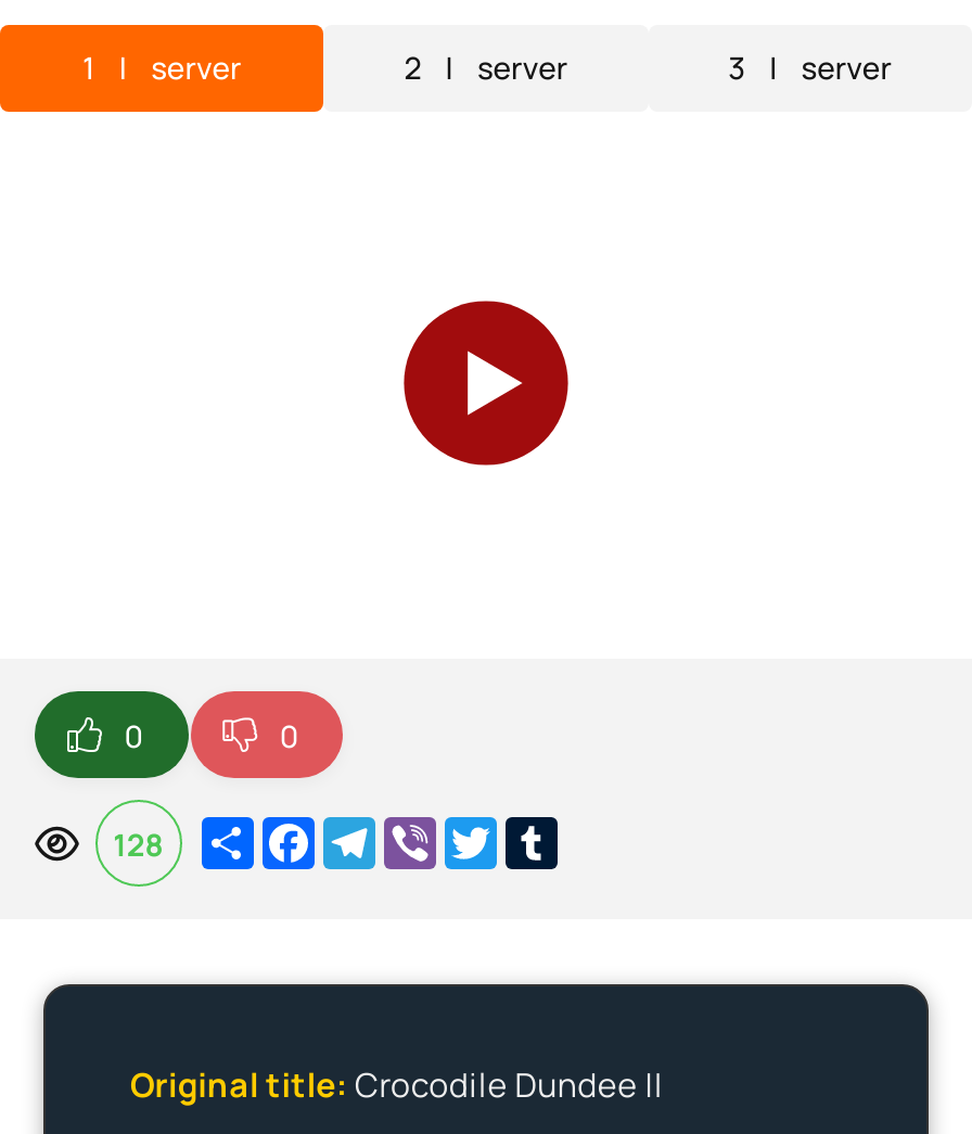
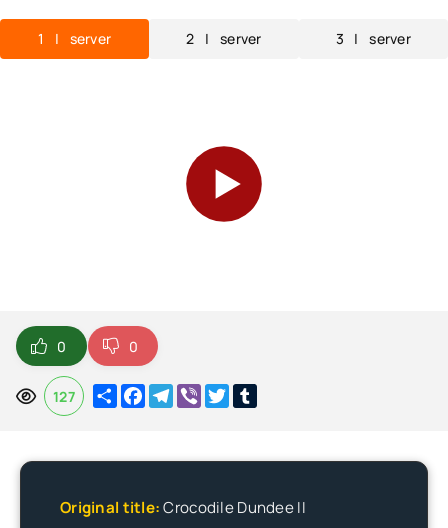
[113,823,165,864] 128 -> [53,386,75,405] 127

